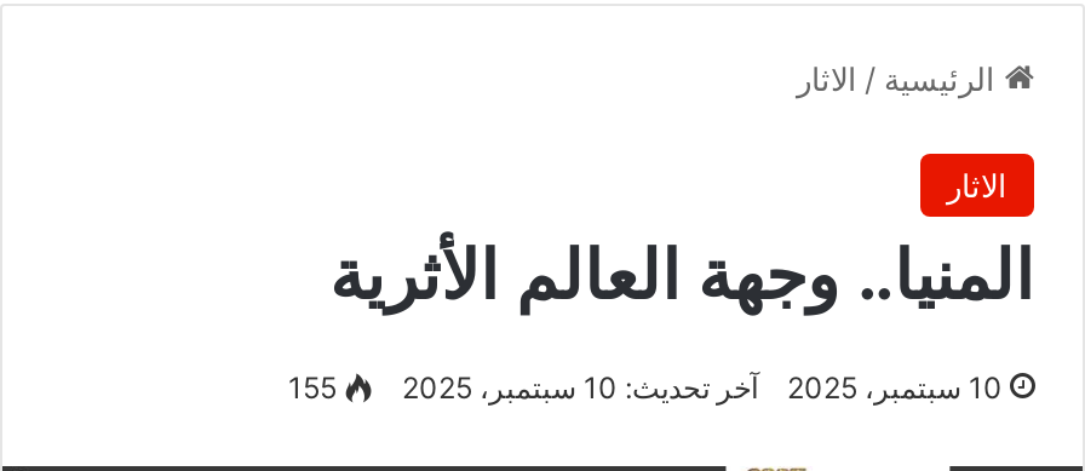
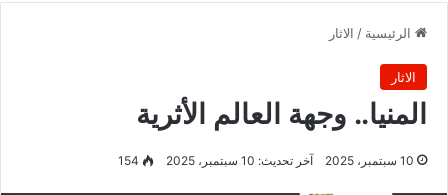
[288,370,337,406] 155 -> [118,153,139,168] 154

